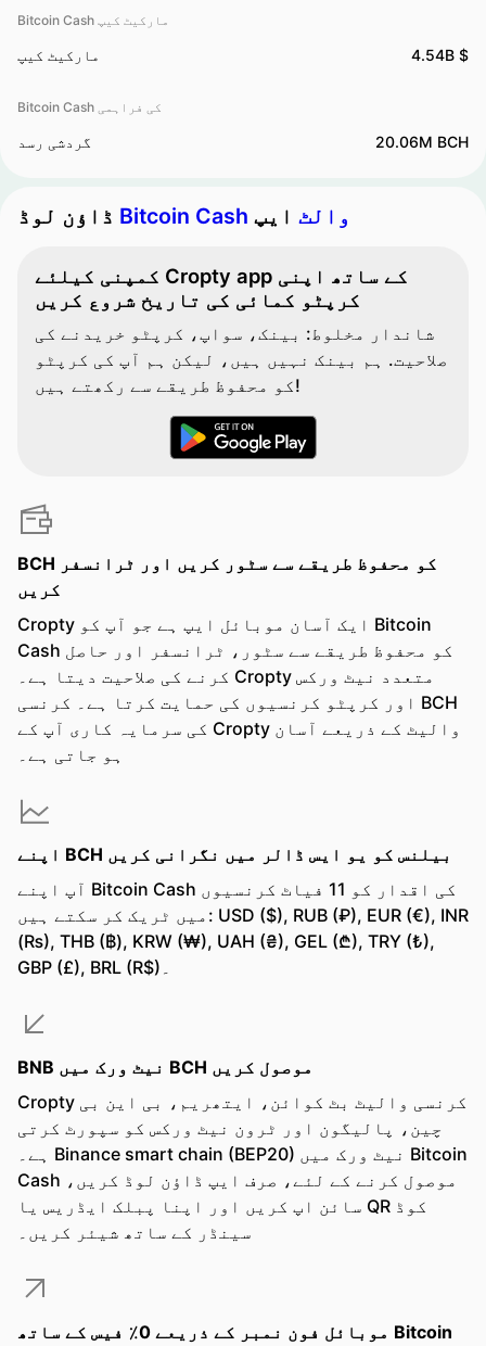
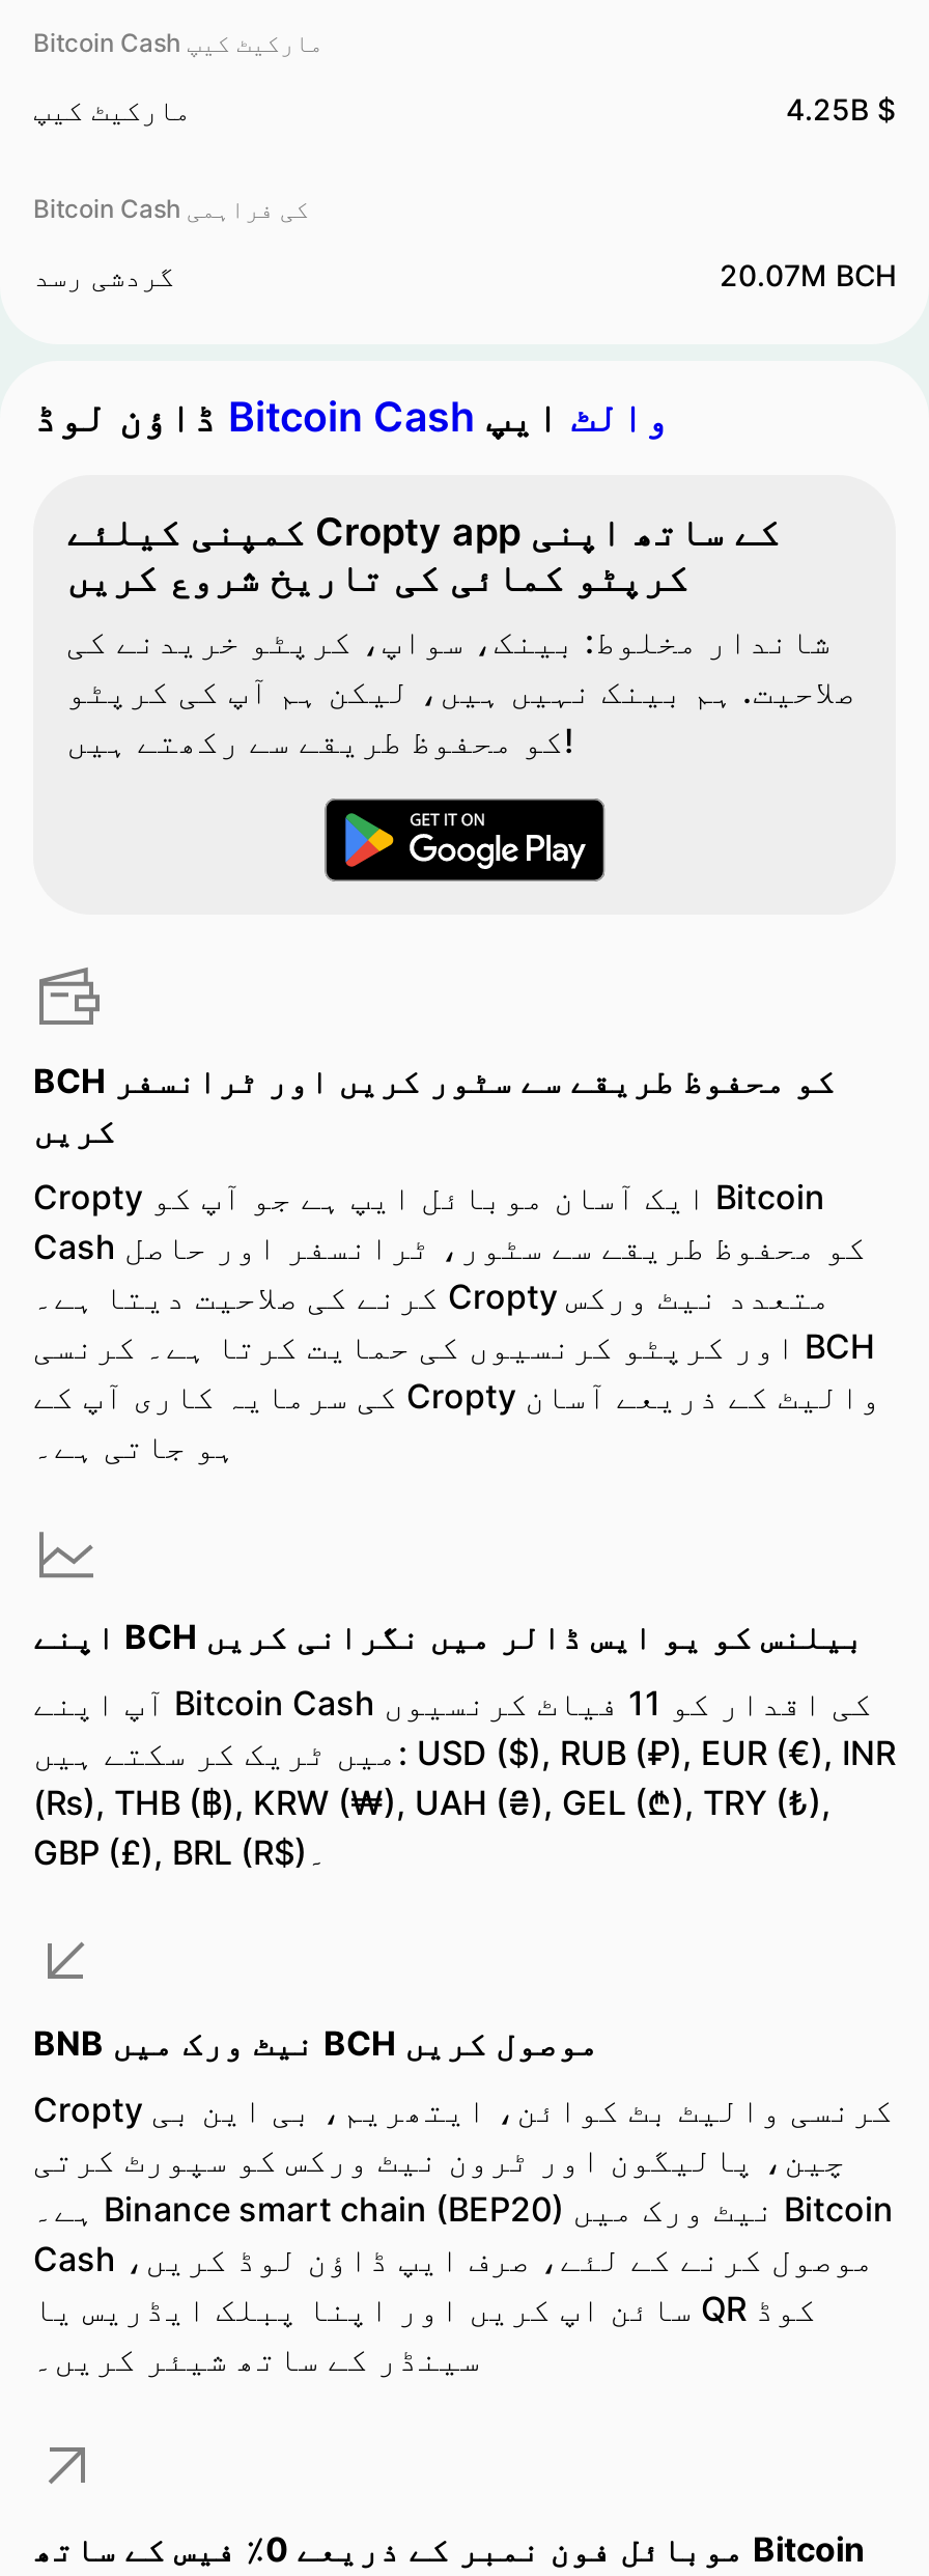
[411,46,469,64] 4.54B $ -> [786,91,896,127] 4.25B $
[375,132,469,151] 20.06M BCH -> [720,257,896,292] 20.07M BCH

